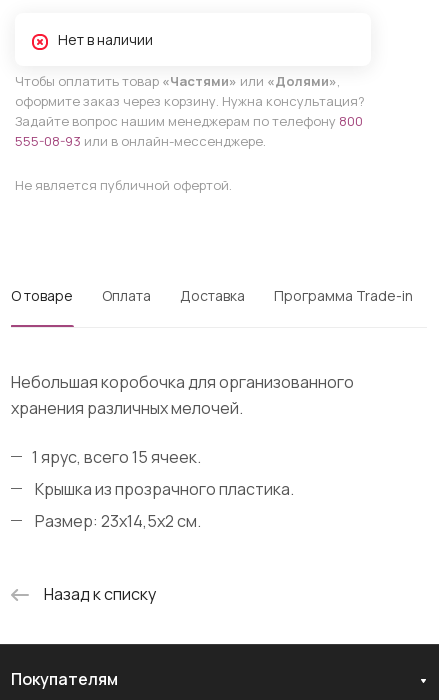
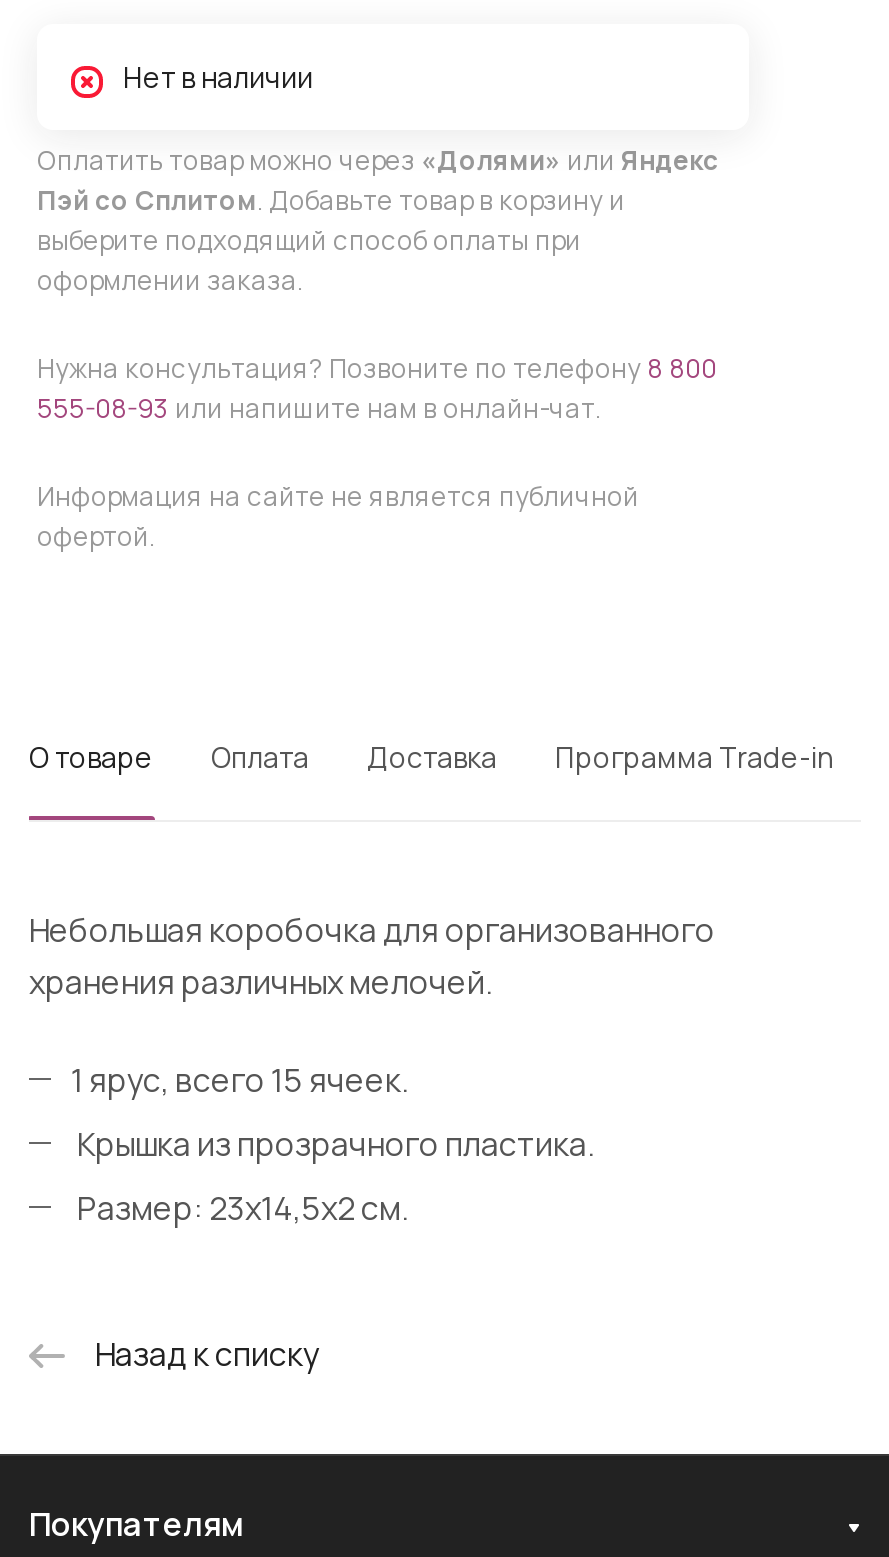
[15,72,365,194] Чтобы оплатить товар «Частями» или «Долями», | оформите заказ через корзину. Нужна консультация? | Задайте вопрос нашим менеджерам по телефону 800 | 555-08-93 или в онлайн-мессенджере. | Не является публичной офертой. -> [37,143,719,555] Оплатить товар можно через «Долями» или Яндекс | Пэй со Сплитом. Добавьте товар в корзину и | выберите подходящий способ оплаты при | оформлении заказа. | Нужна консультация? Позвоните по телефону 8 800 | 555-08-93 или напишите нам в онлайн-чат. | Информация на сайте не является публичной | офертой.

